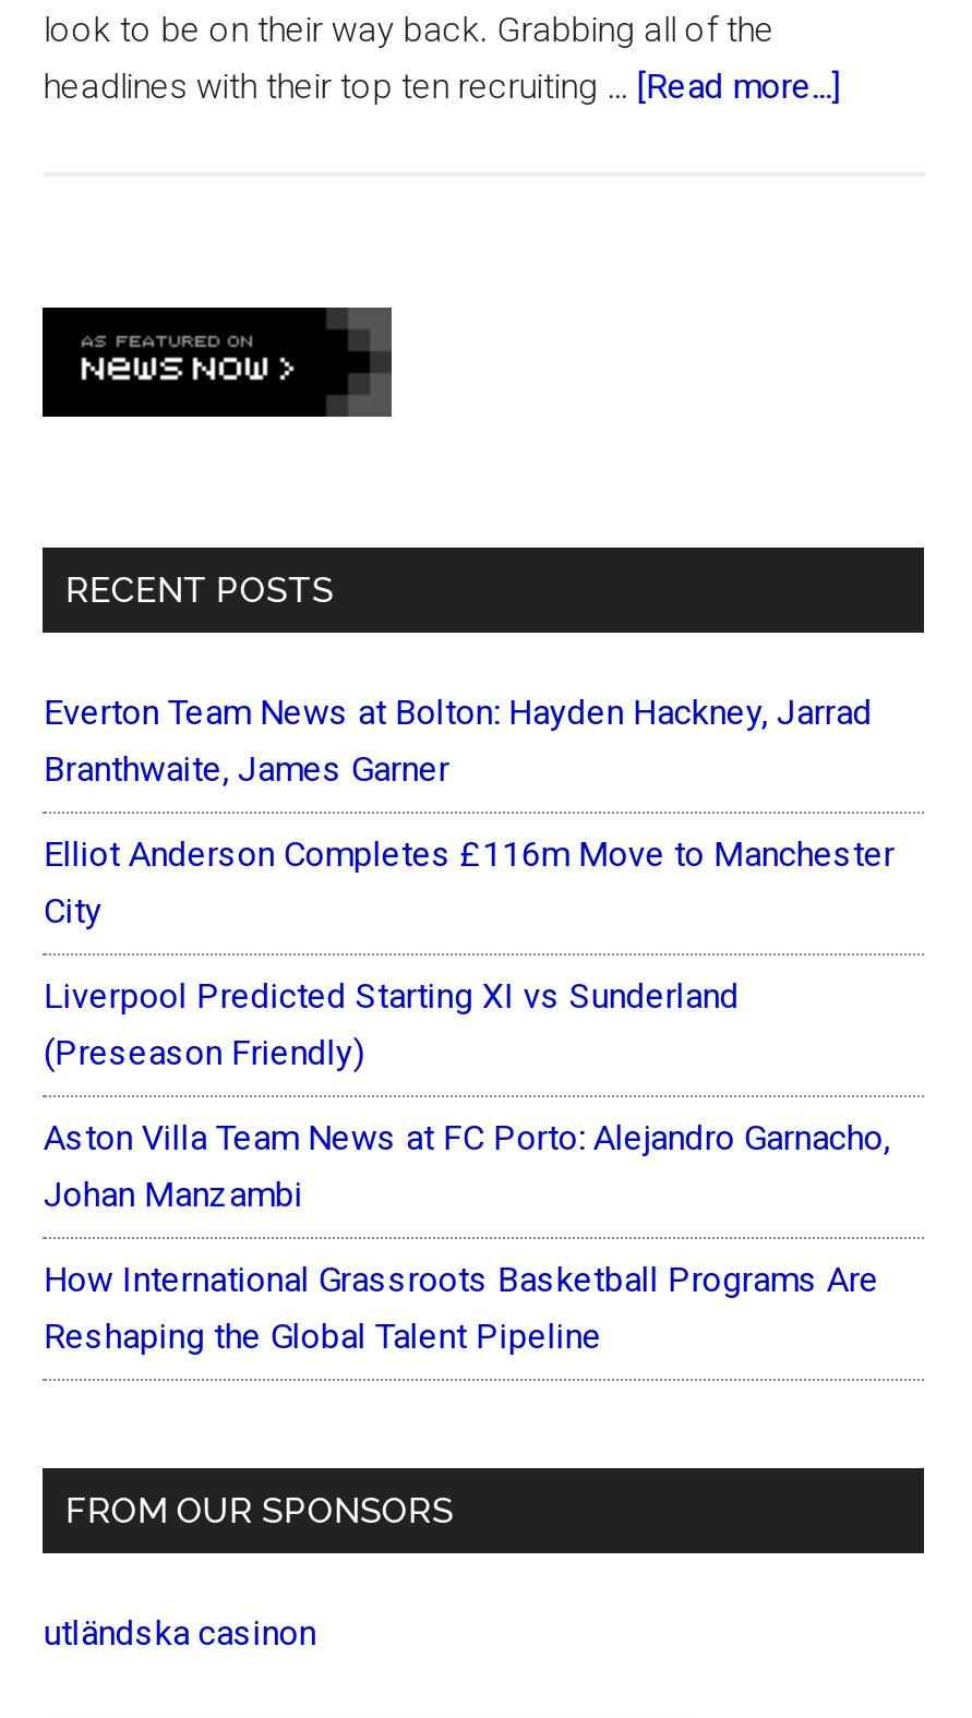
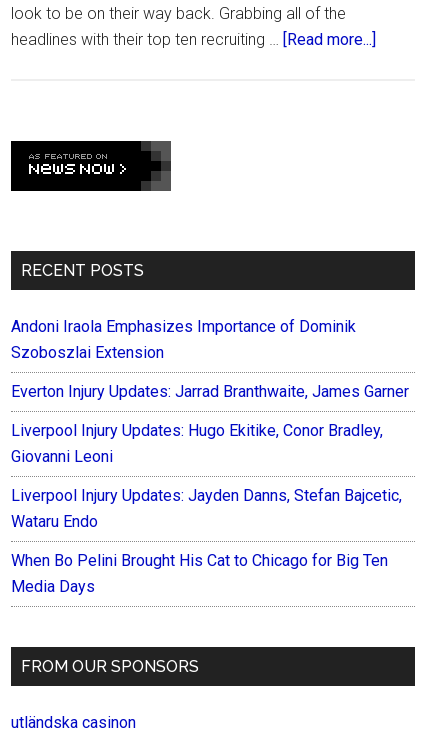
[43,692,873,790] Everton Team News at Bolton: Hayden Hackney, Jarrad | Branthwaite, James Garner -> [11,317,356,362] Andoni Iraola Emphasizes Importance of Dominik | Szoboszlai Extension
[43,833,894,932] Elliot Anderson Completes £116m Move to Manchester | City -> [11,382,409,401] Everton Injury Updates: Jarrad Branthwaite, James Garner
[43,975,739,1073] Liverpool Predicted Starting XI vs Sunderland | (Preseason Friendly) -> [11,421,383,466] Liverpool Injury Updates: Hugo Ekitike, Conor Bradley, | Giovanni Leoni
[43,1117,890,1215] Aston Villa Team News at FC Porto: Alejandro Garnacho, | Johan Manzambi -> [11,486,402,531] Liverpool Injury Updates: Jayden Danns, Stefan Bajcetic, | Wataru Endo
[43,1259,879,1357] How International Grassroots Basketball Programs Are | Reshaping the Global Talent Pipeline -> [11,551,388,596] When Bo Pelini Brought His Cat to Chicago for Big Ten | Media Days

